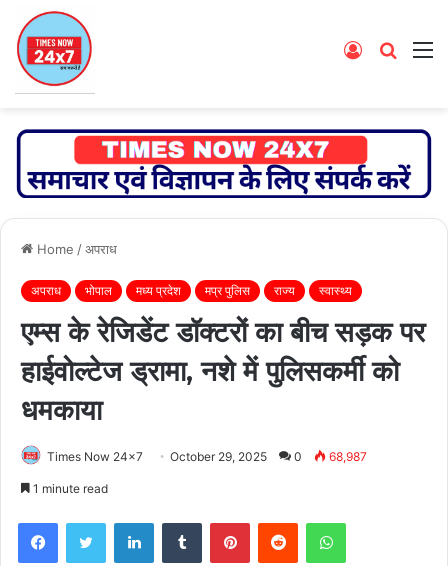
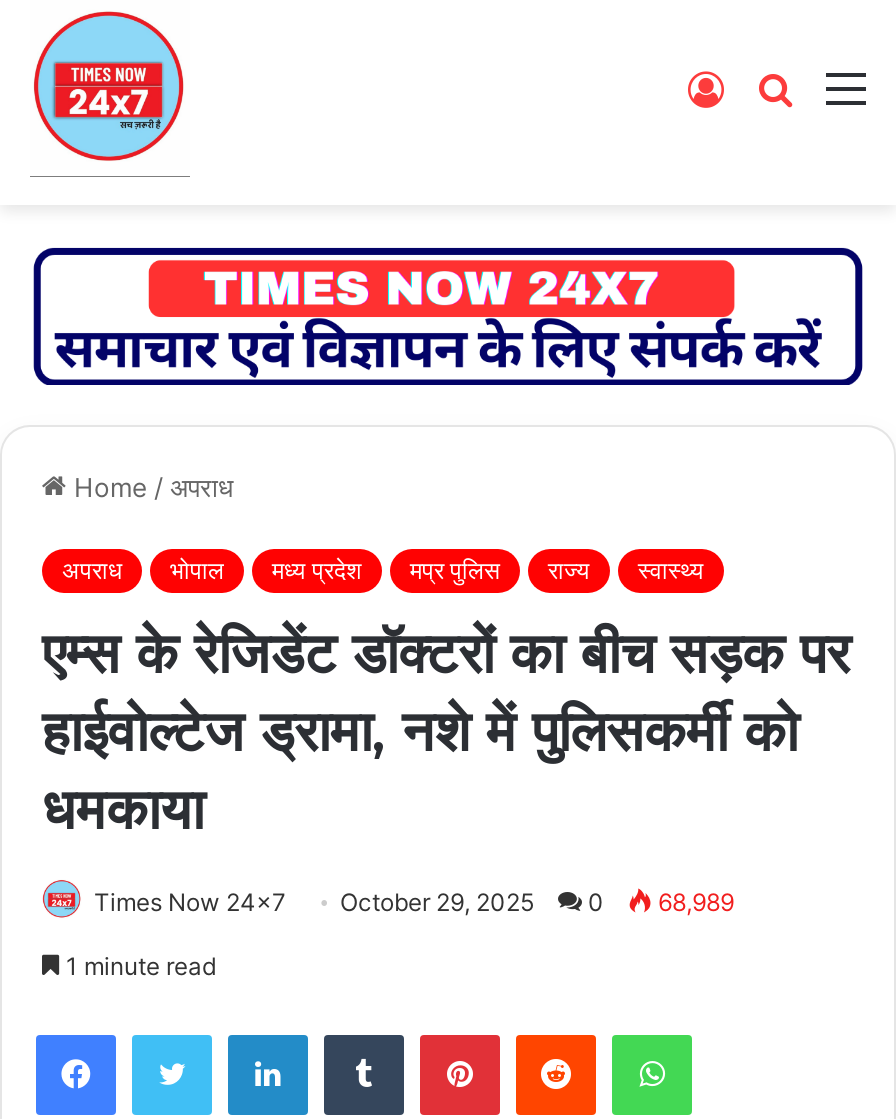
[47,449,367,464] Times Now 24x7 October 29, 2025 0 68,987 -> [94,886,734,916] Times Now 24x7 October 29, 2025 0 68,989

